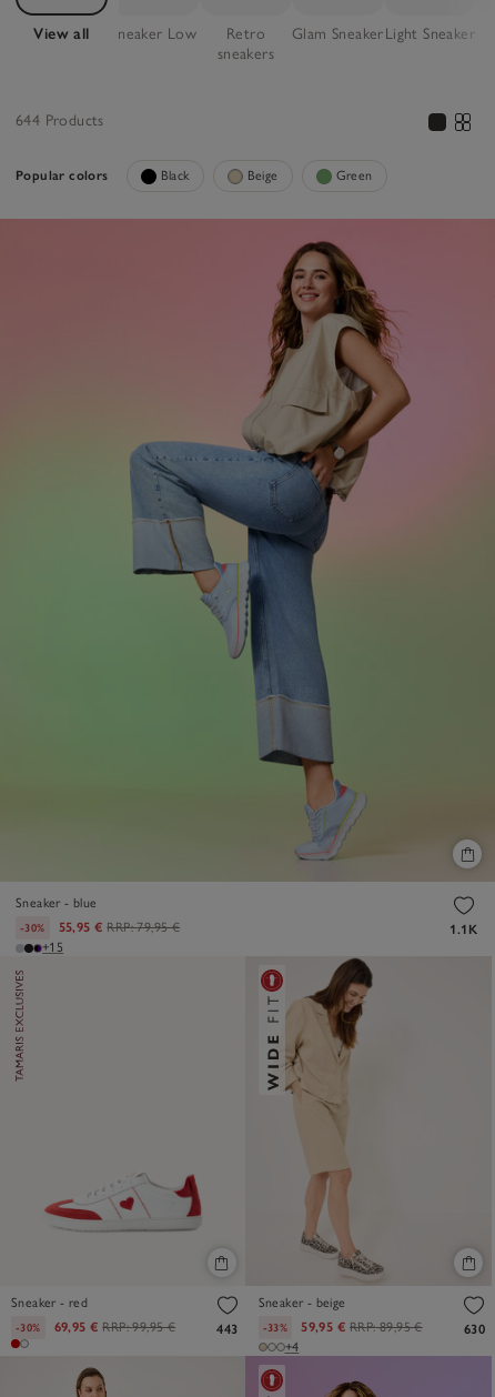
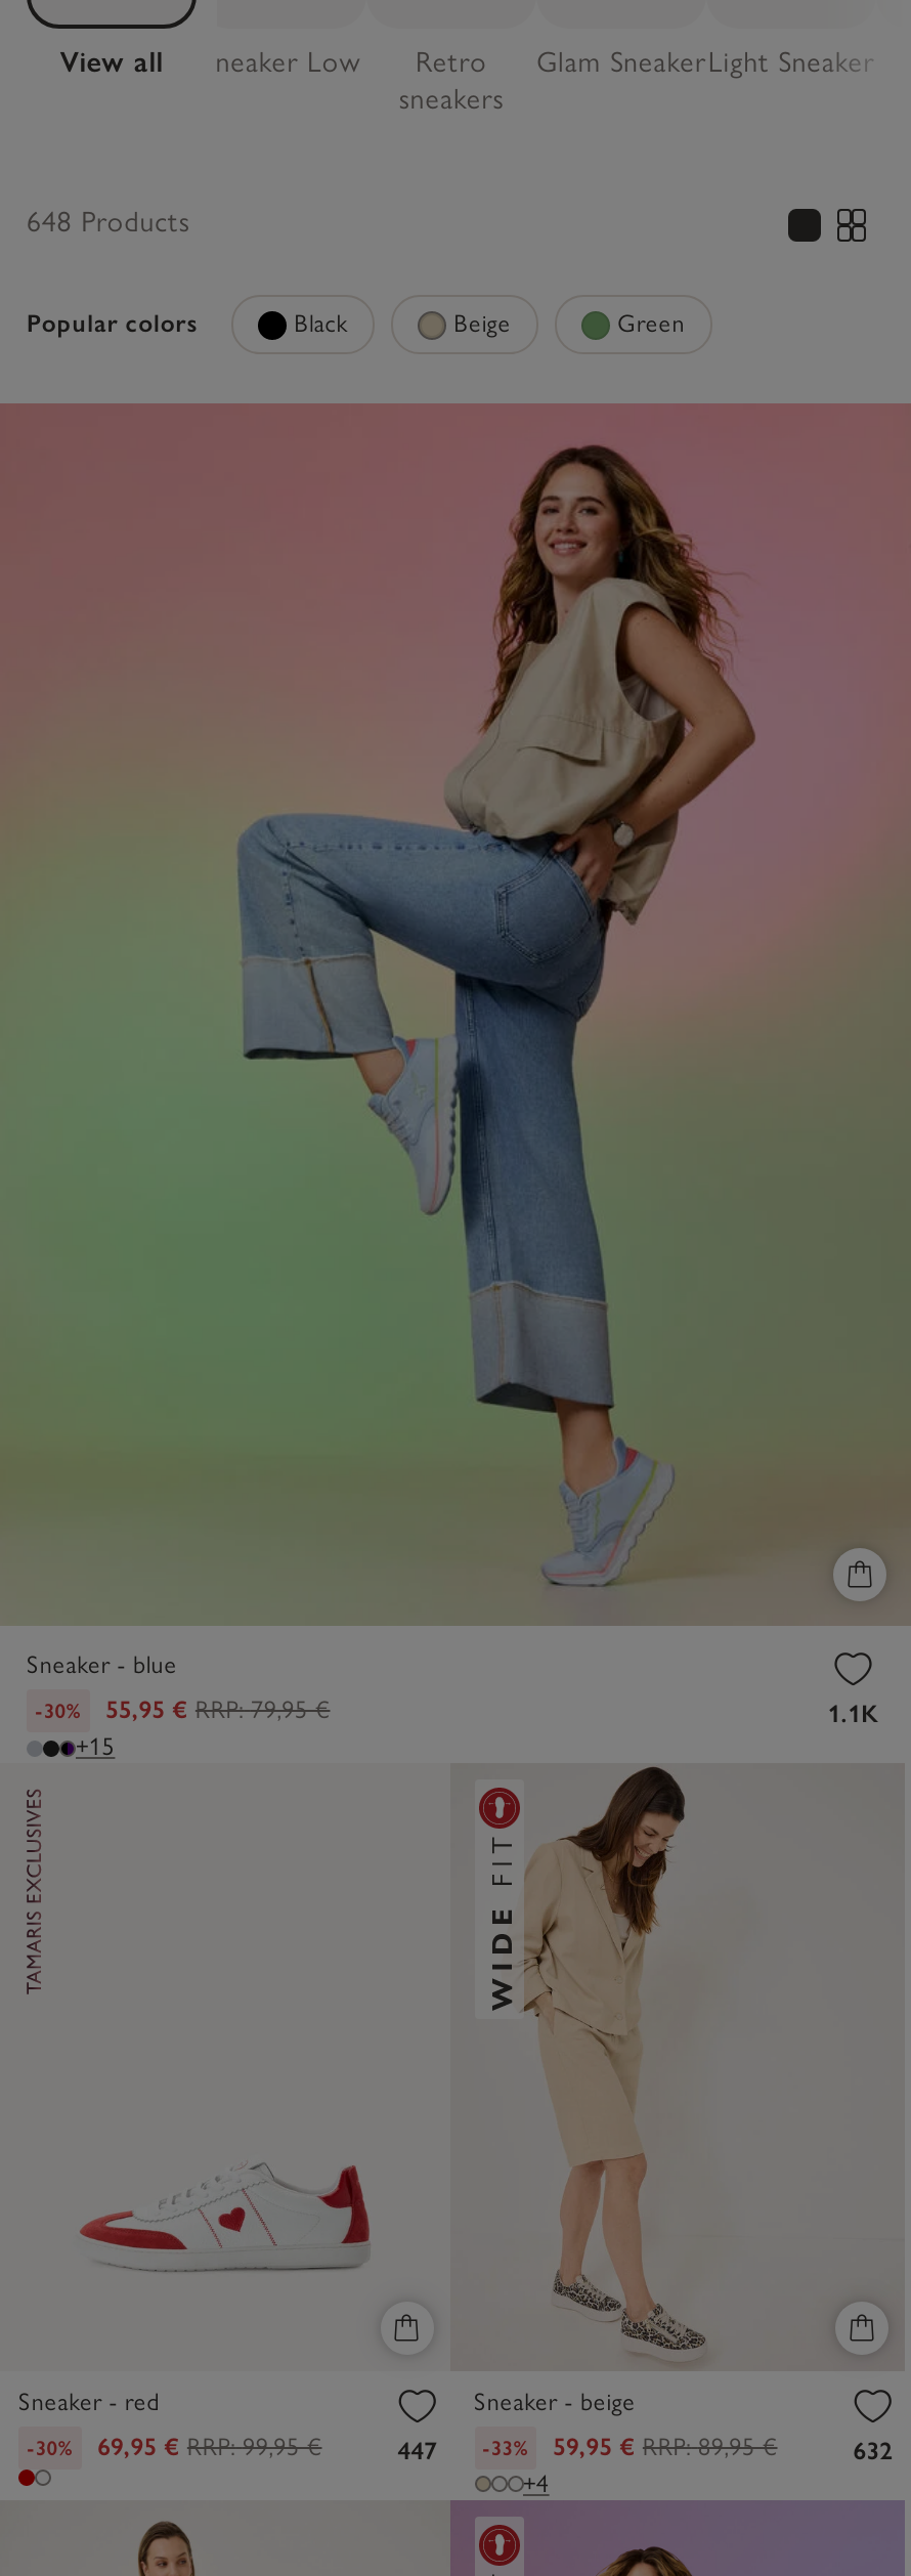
[16,111,104,130] 644 Products -> [27,205,190,240] 648 Products
[217,1319,423,1337] 443 -33% 59,95 € RRP: 89,95 € -> [398,2433,778,2465] 447 -33% 59,95 € RRP: 89,95 €
[464,1321,485,1337] 630 -> [853,2437,893,2465] 632

